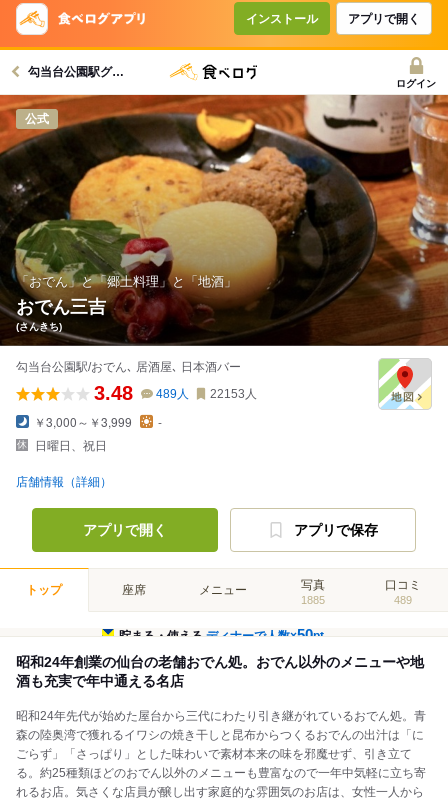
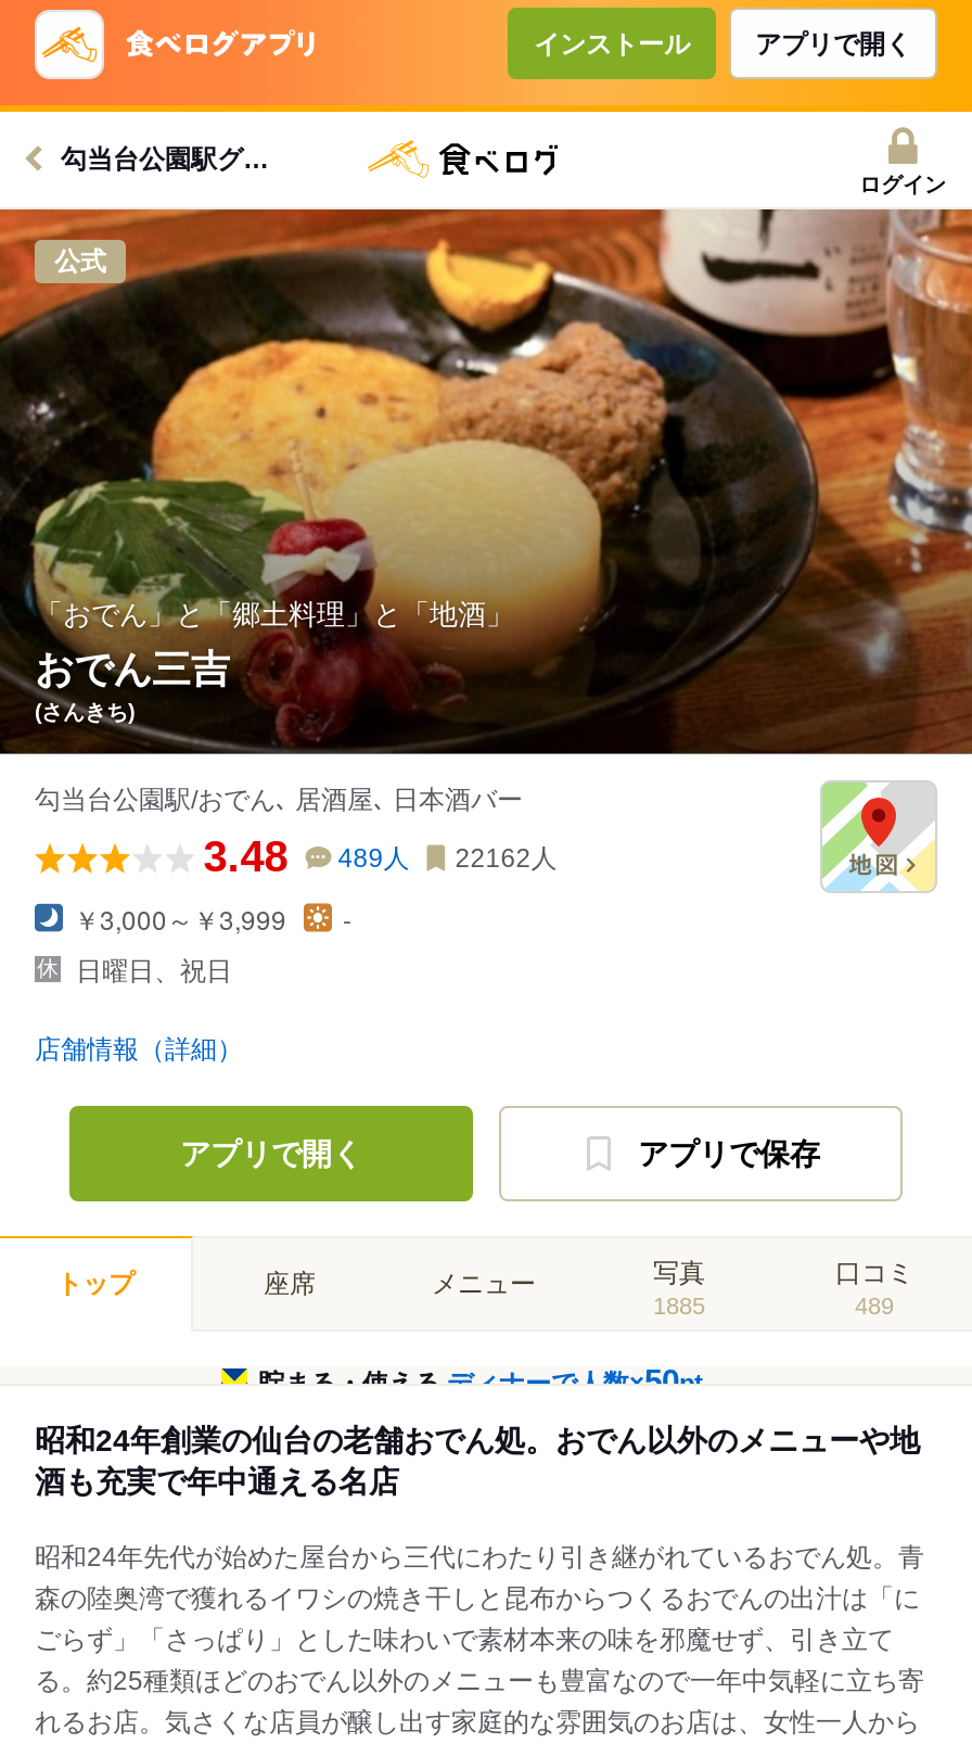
[94,382,257,404] 3.48 489人 22153人 -> [204,832,557,880] 3.48 489人 22162人

